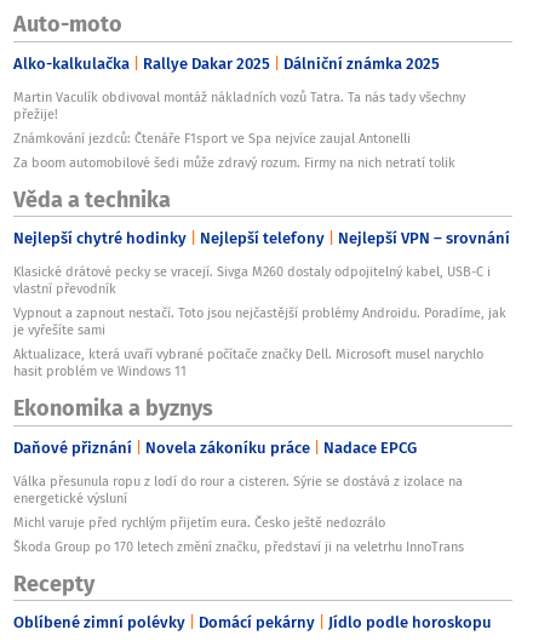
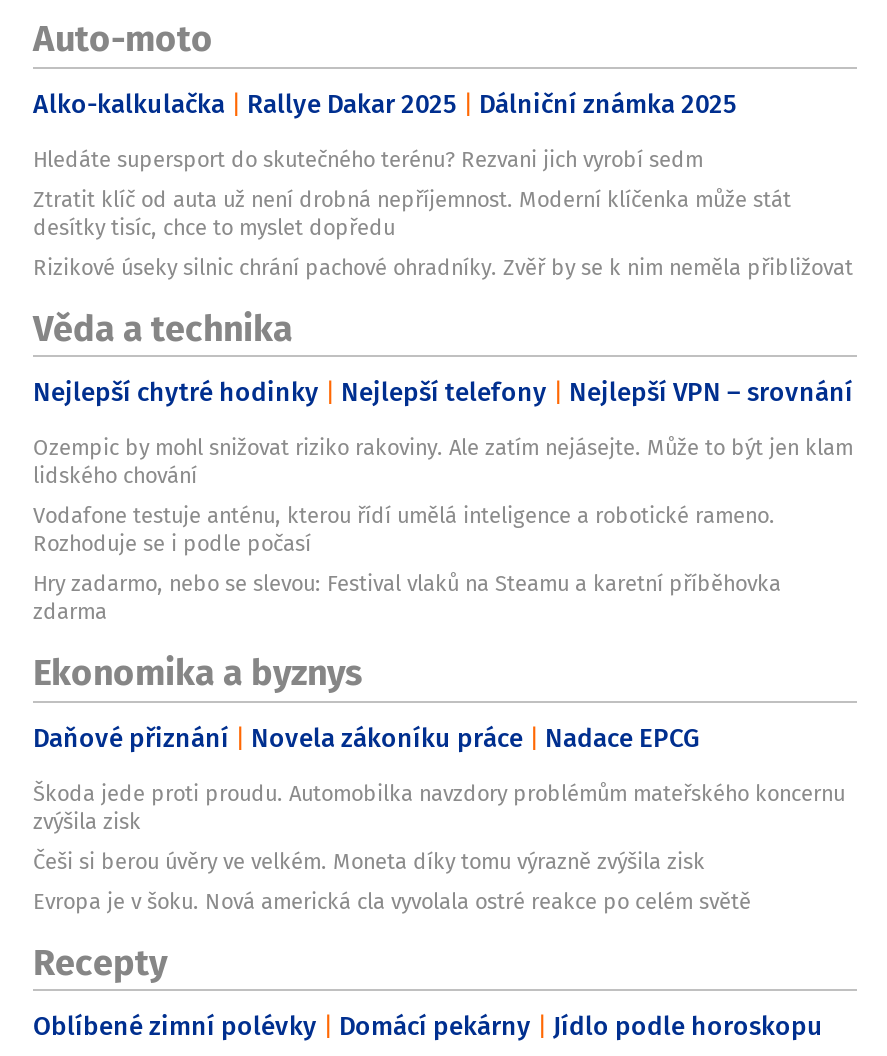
[13,87,465,172] Martin Vaculík obdivoval montáž nákladních vozů Tatra. Ta nás tady všechny | přežije! | Známkování jezdců: Čtenáře F1sport ve Spa nejvíce zaujal Antonelli | Za boom automobilové šedi může zdravý rozum. Firmy na nich netratí tolik -> [33,142,853,282] Hledáte supersport do skutečného terénu? Rezvani jich vyrobí sedm | Ztratit klíč od auta už není drobná nepříjemnost. Moderní klíčenka může stát | desítky tisíc, chce to myslet dopředu | Rizikové úseky silnic chrání pachové ohradníky. Zvěř by se k nim neměla přibližovat
[13,262,506,381] Klasické drátové pecky se vracejí. Sivga M260 dostaly odpojitelný kabel, USB-C i | vlastní převodník | Vypnout a zapnout nestačí. Toto jsou nejčastější problémy Androidu. Poradíme, jak | je vyřešíte sami | Aktualizace, která uvaří vybrané počítače značky Dell. Microsoft musel narychlo | hasit problém ve Windows 11 -> [33,431,853,627] Ozempic by mohl snižovat riziko rakoviny. Ale zatím nejásejte. Může to být jen klam | lidského chování | Vodafone testuje anténu, kterou řídí umělá inteligence a robotické rameno. | Rozhoduje se i podle počasí | Hry zadarmo, nebo se slevou: Festival vlaků na Steamu a karetní příběhovka | zdarma
[13,471,464,556] Válka přesunula ropu z lodí do rour a cisteren. Sýrie se dostává z izolace na | energetické výsluní | Michl varuje před rychlým přijetím eura. Česko ještě nedozrálo | Škoda Group po 170 letech změní značku, představí ji na veletrhu InnoTrans -> [33,776,845,916] Škoda jede proti proudu. Automobilka navzdory problémům mateřského koncernu | zvýšila zisk | Češi si berou úvěry ve velkém. Moneta díky tomu výrazně zvýšila zisk | Evropa je v šoku. Nová americká cla vyvolala ostré reakce po celém světě

